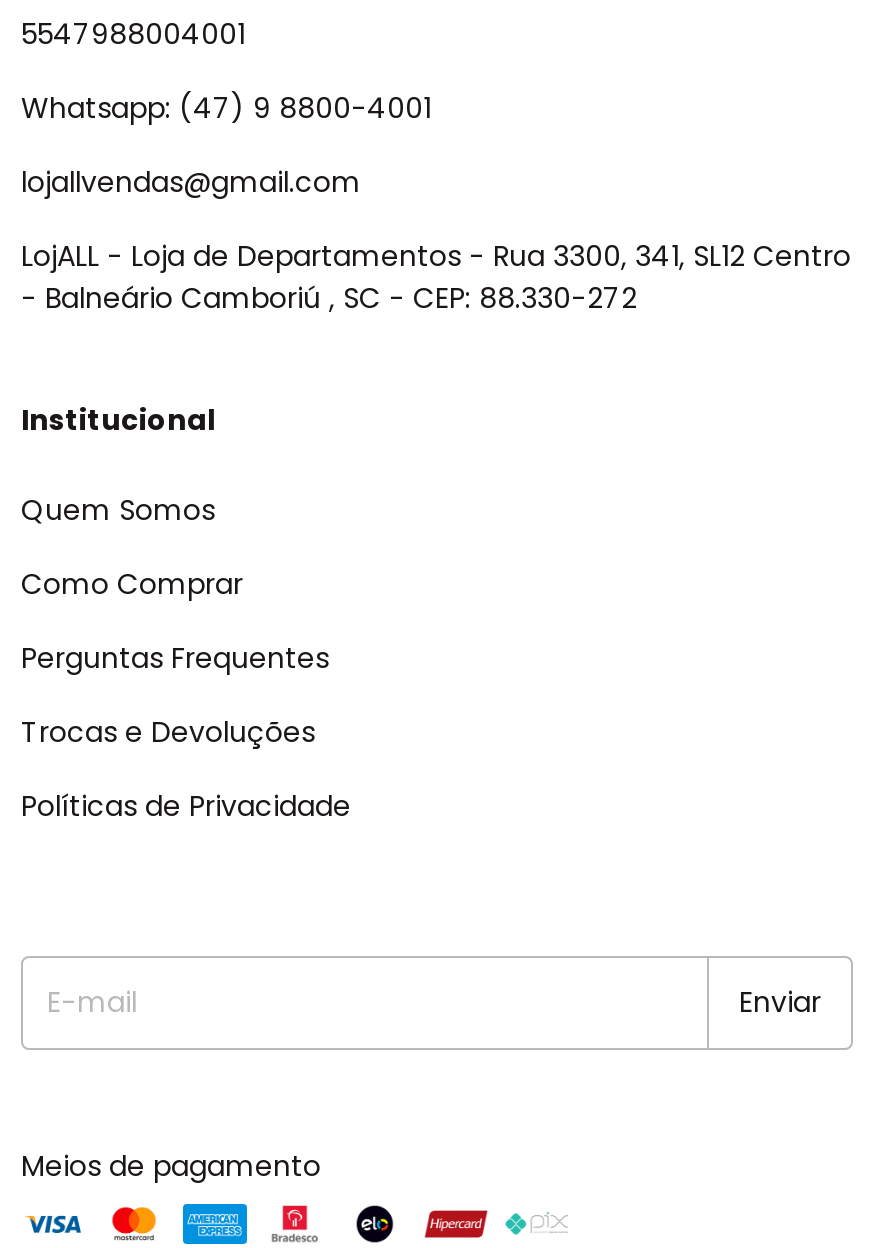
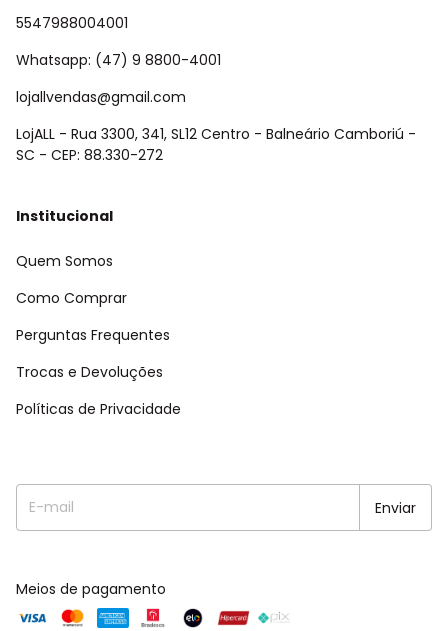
[21,235,851,317] LojALL - Loja de Departamentos - Rua 3300, 341, SL12 Centro | - Balneário Camboriú , SC - CEP: 88.330-272 -> [16,124,416,165] LojALL - Rua 3300, 341, SL12 Centro - Balneário Camboriú - | SC - CEP: 88.330-272

